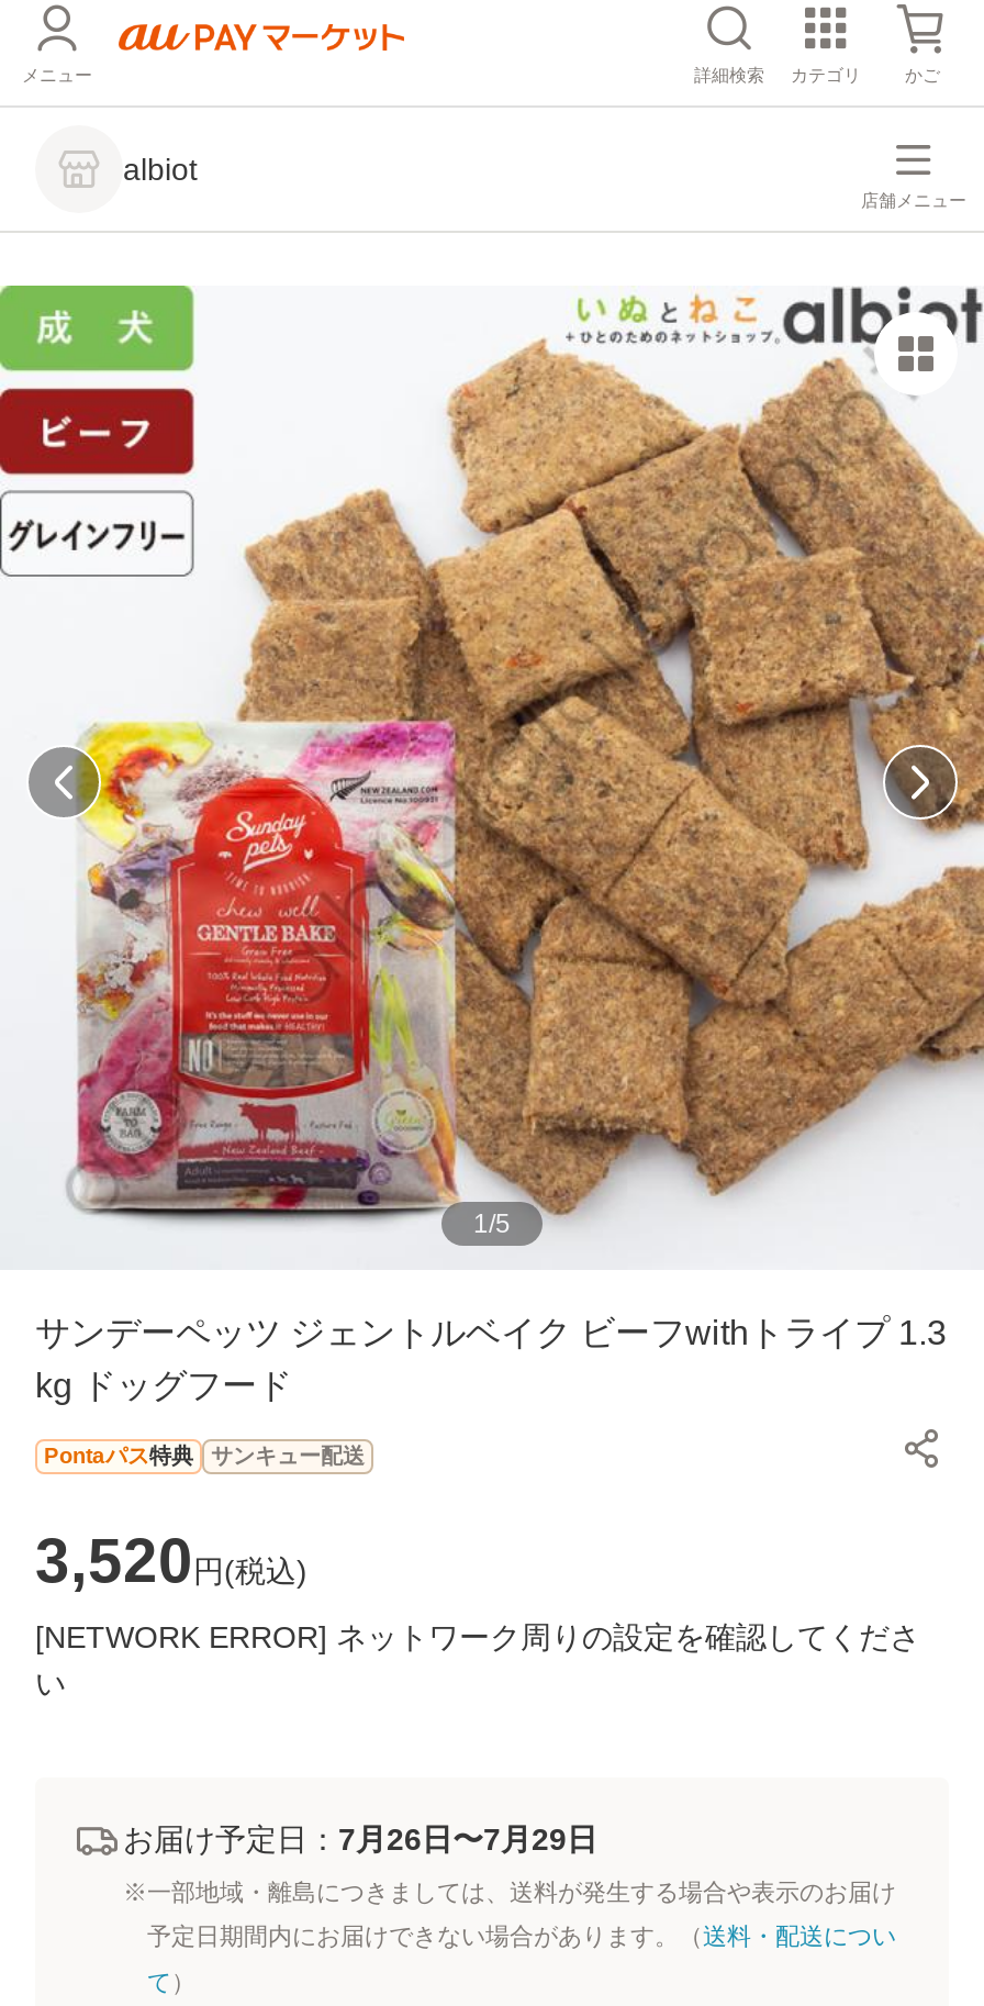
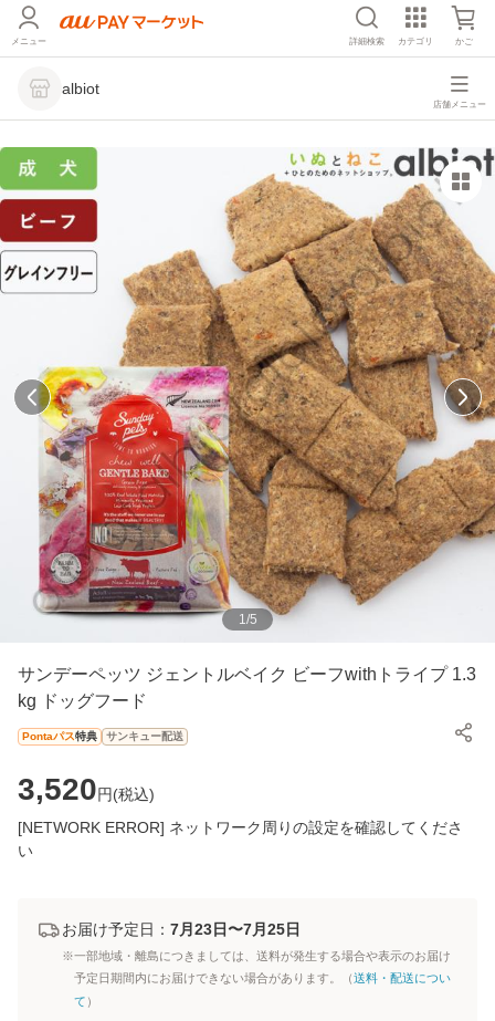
[123,1822,597,1857] お届け予定日：7月26日〜7月29日 -> [62,921,301,938] お届け予定日：7月23日〜7月25日

